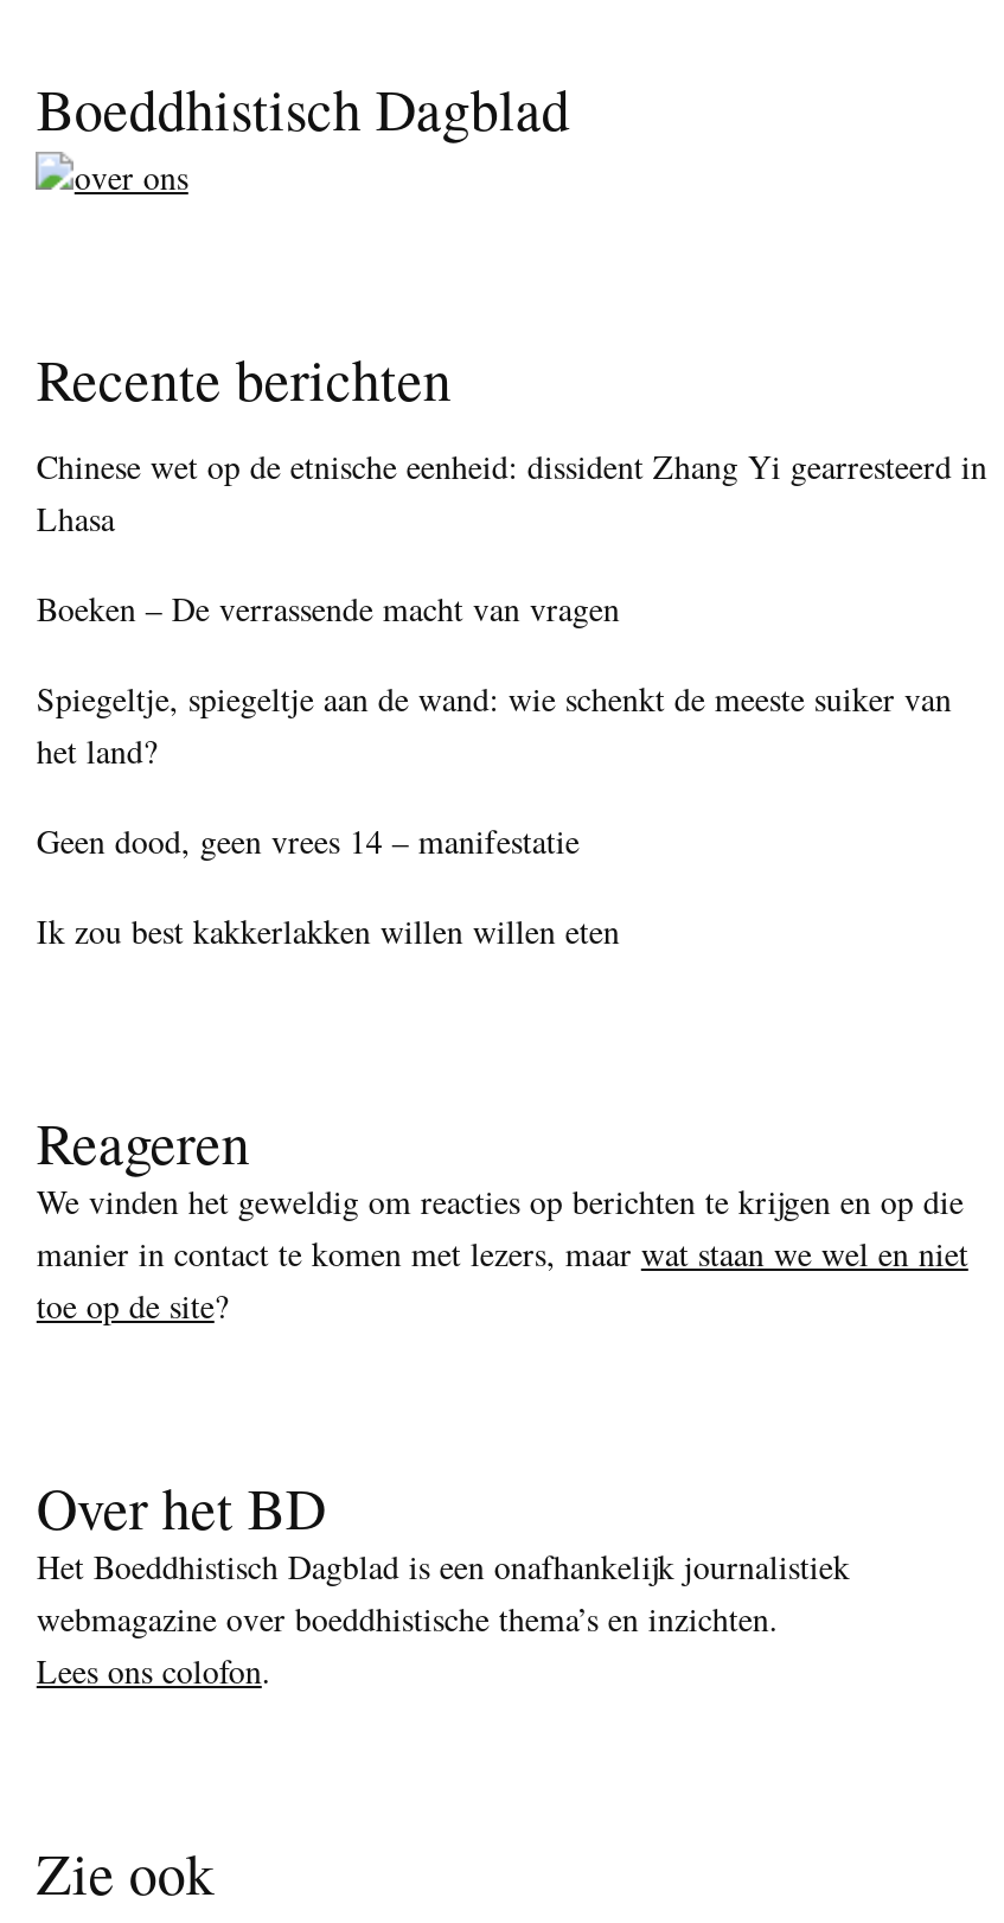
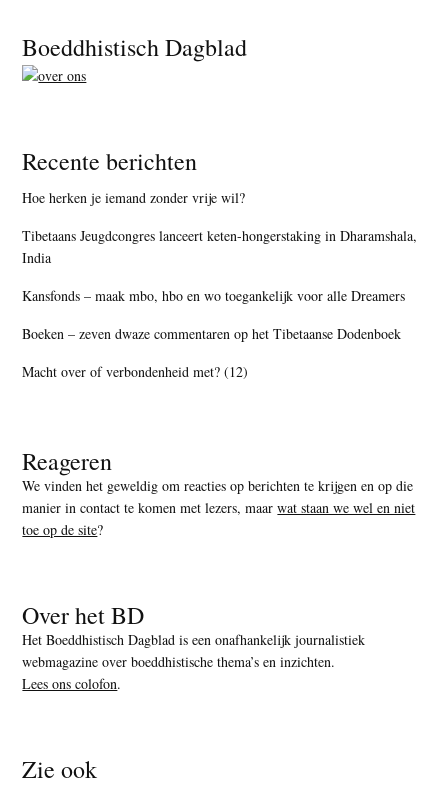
[37,443,987,540] Chinese wet op de etnische eenheid: dissident Zhang Yi gearresteerd in | Lhasa -> [22,188,245,207] Hoe herken je iemand zonder vrije wil?
[37,585,620,630] Boeken – De verrassende macht van vragen -> [22,226,417,267] Tibetaans Jeugdcongres lanceert keten-hongerstaking in Dharamshala, | India
[37,675,952,773] Spiegeltje, spiegeltje aan de wand: wie schenkt de meeste suiker van | het land? -> [22,286,405,305] Kansfonds – maak mbo, hbo en wo toegankelijk voor alle Dreamers
[37,818,579,863] Geen dood, geen vrees 14 – manifestatie -> [22,324,401,343] Boeken – zeven dwaze commentaren op het Tibetaanse Dodenboek
[37,908,620,953] Ik zou best kakkerlakken willen willen eten -> [22,362,248,381] Macht over of verbondenheid met? (12)

